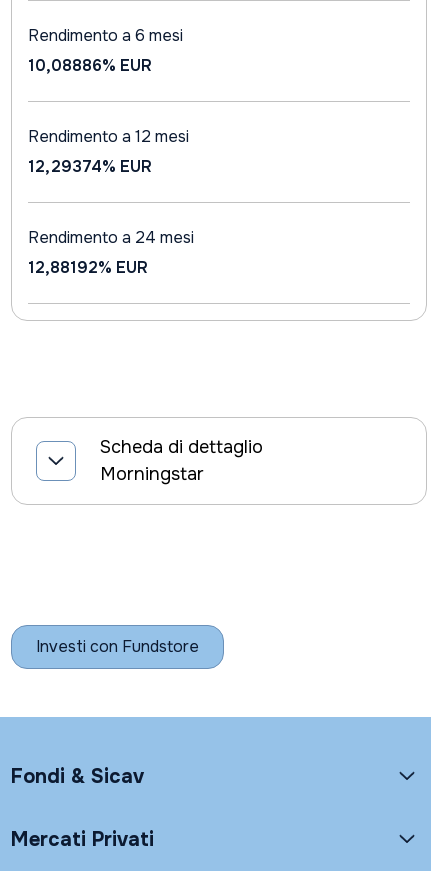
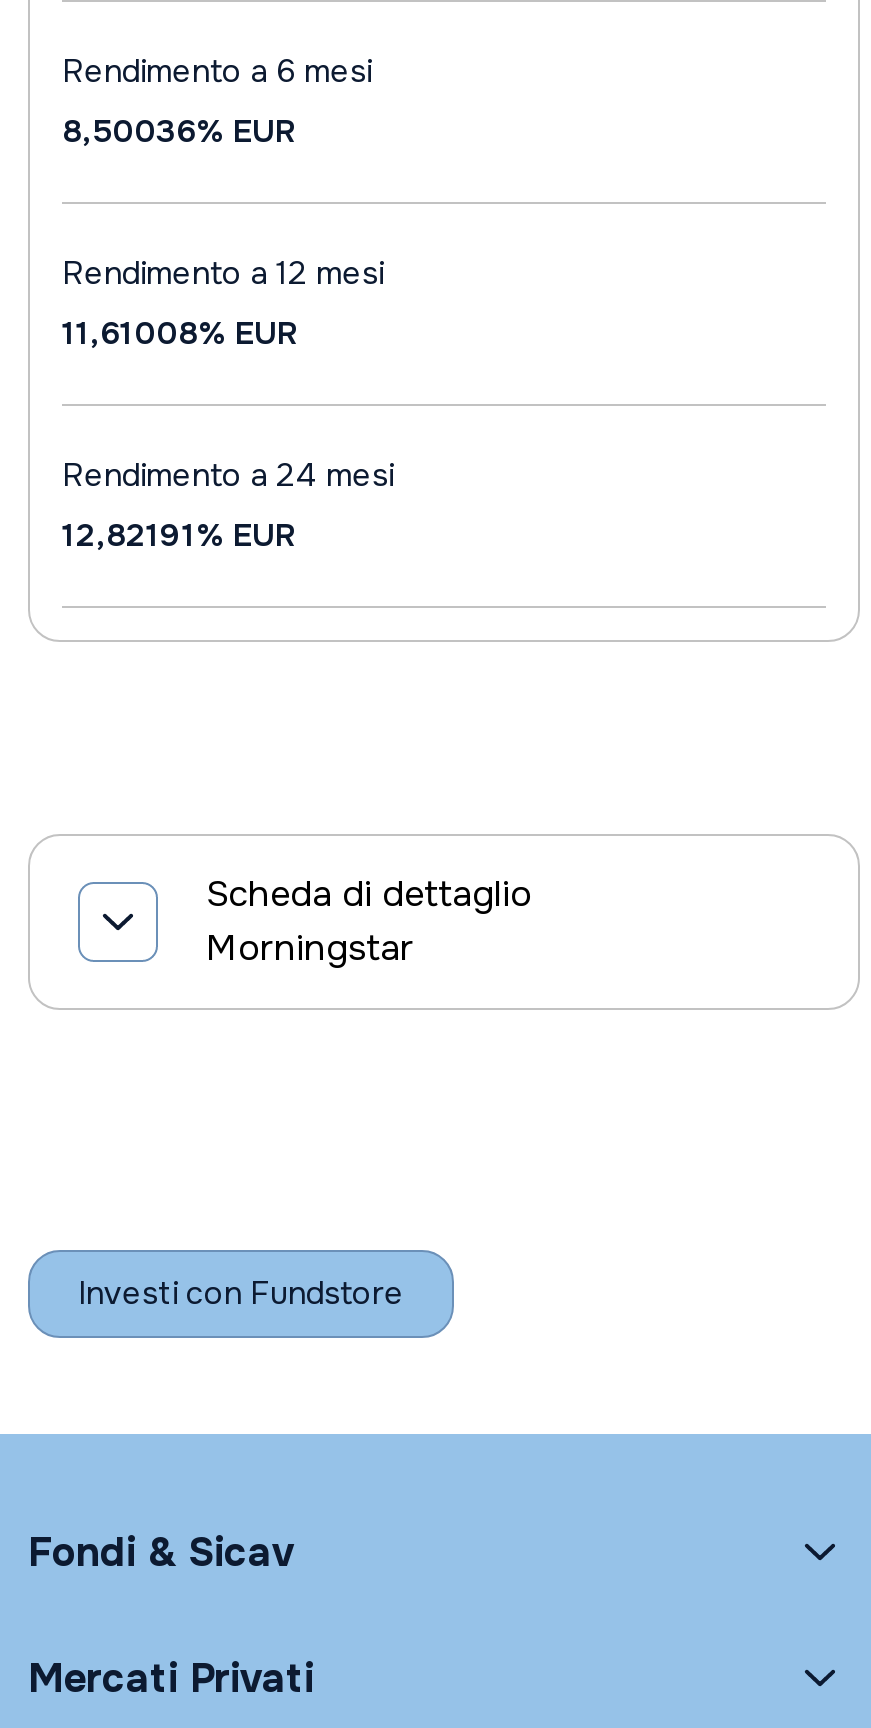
[28,55,152,76] 10,08886% EUR -> [62,110,296,152] 8,50036% EUR
[28,156,152,177] 12,29374% EUR -> [62,312,298,354] 11,61008% EUR
[28,257,148,278] 12,88192% EUR -> [62,514,296,556] 12,82191% EUR

